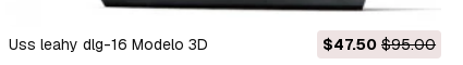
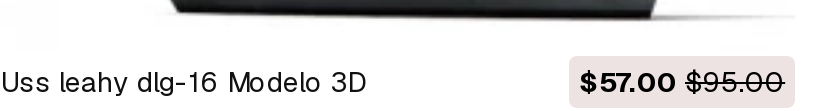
[322,35,436,54] $47.50 $95.00 -> [579,64,785,100] $57.00 $95.00

